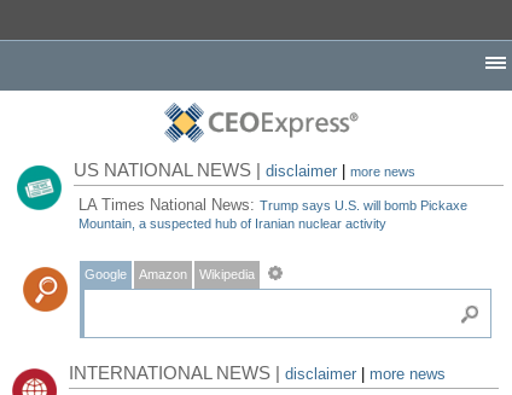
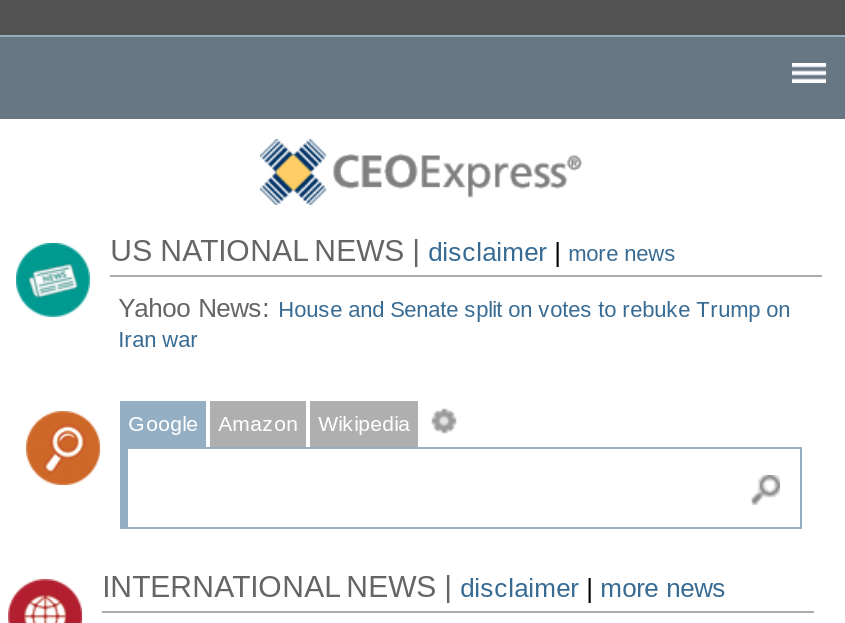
[79,196,467,231] LA Times National News: Trump says U.S. will bomb Pickaxe | Mountain, a suspected hub of Iranian nuclear activity -> [118,293,790,351] Yahoo News: House and Senate split on votes to rebuke Trump on | Iran war

